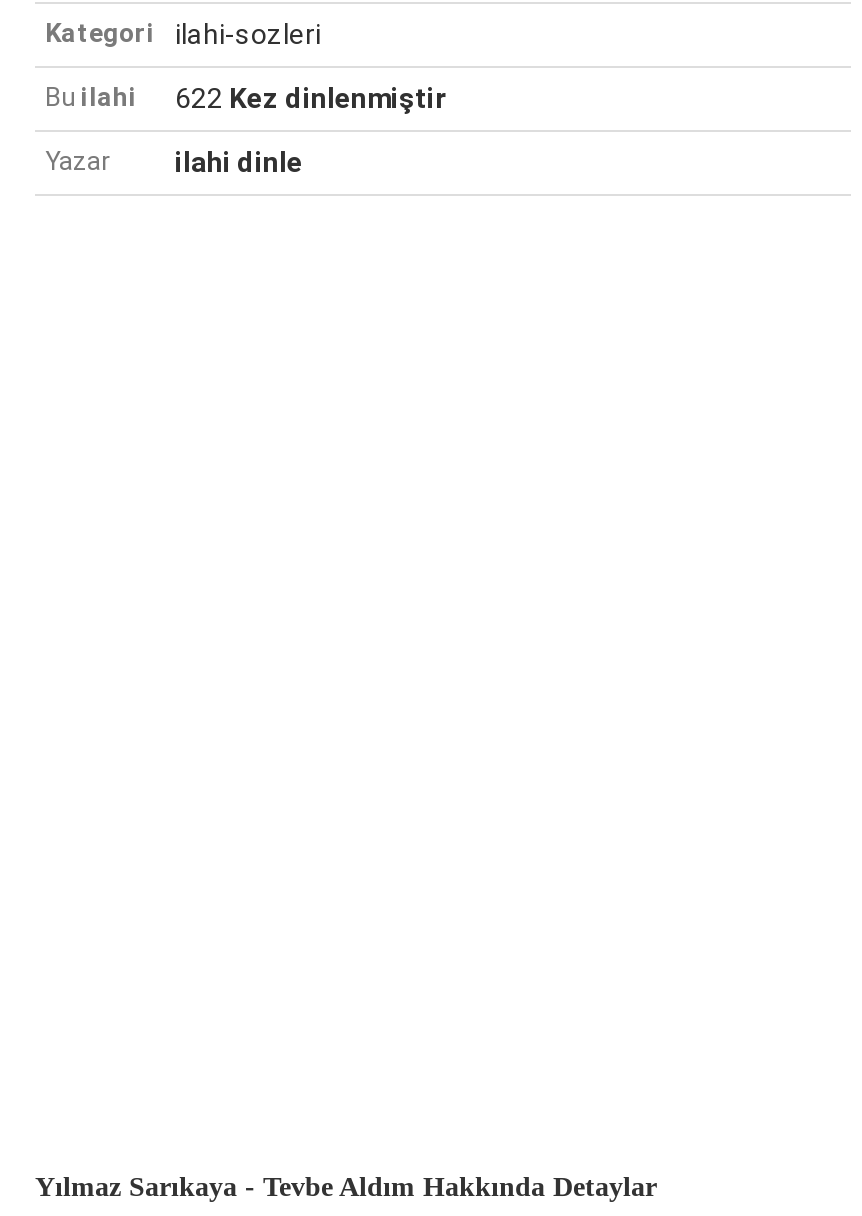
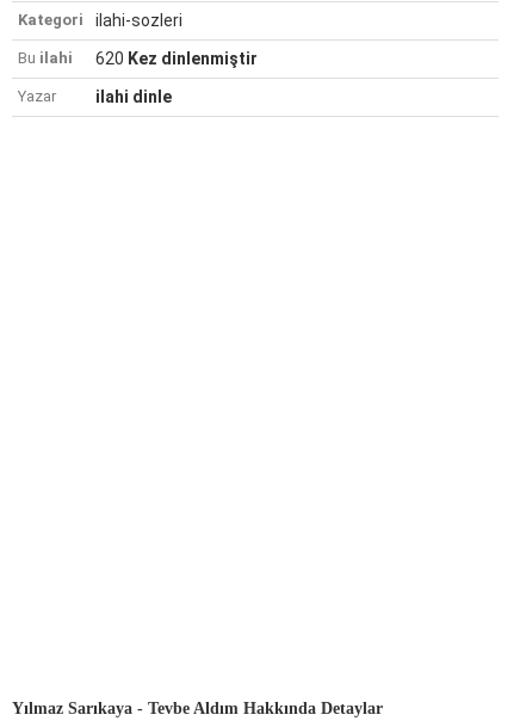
[175,83,447,115] 622 Kez dinlenmiştir -> [95,50,258,69] 620 Kez dinlenmiştir

